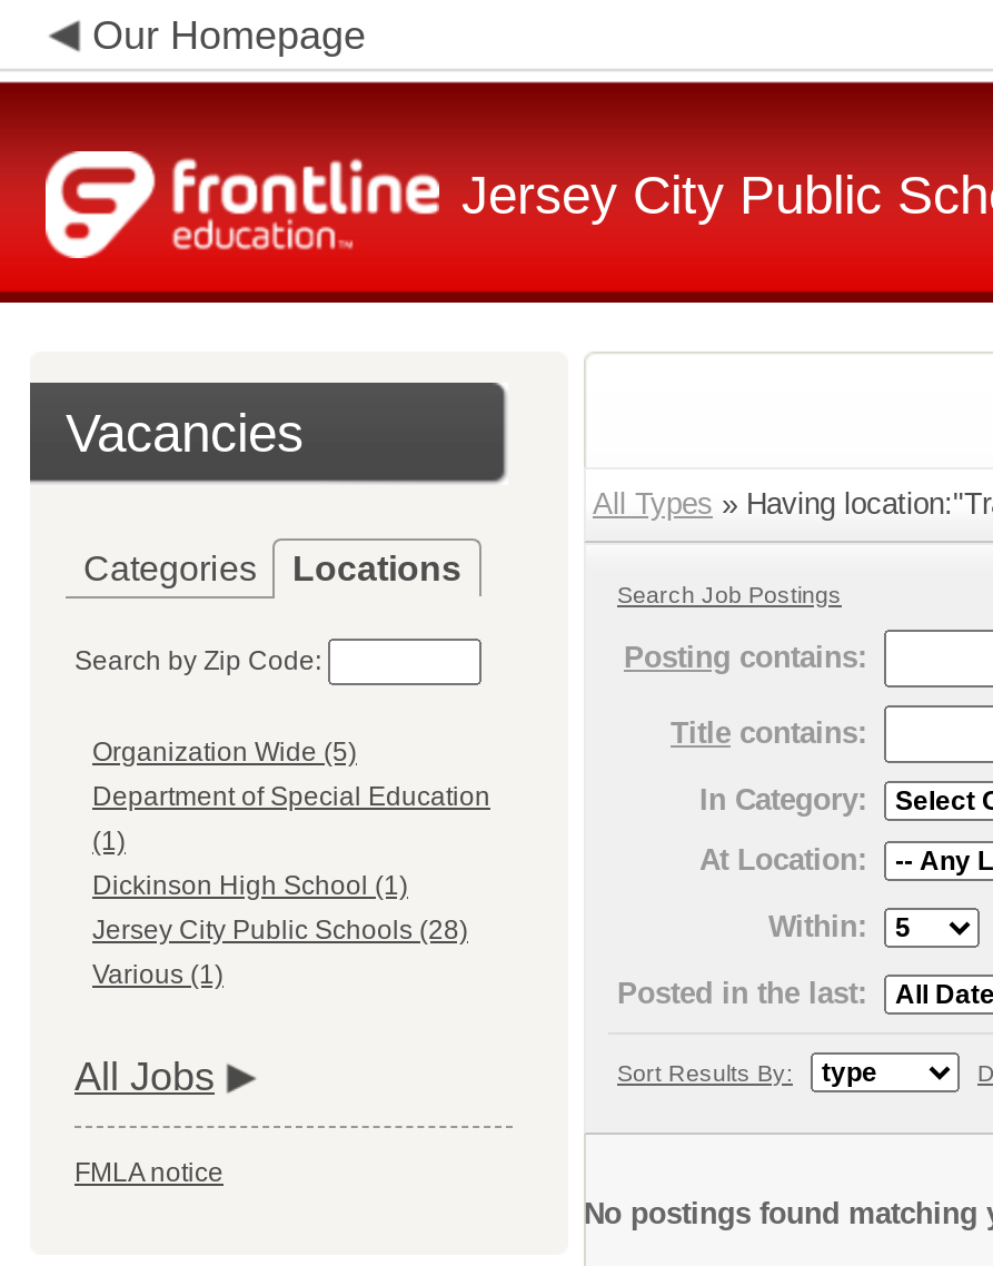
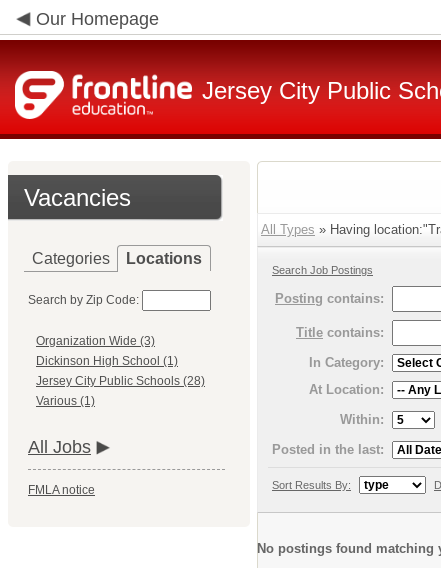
[92,737,490,857] Organization Wide (5) | Department of Special Education | (1) -> [36,334,155,348] Organization Wide (3)
moved [75,871,468,1189] -> [28,354,205,497]: Dickinson High School (1) | Jersey City Public Schools (28) | Various (1) | All Jobs | FMLA notice

